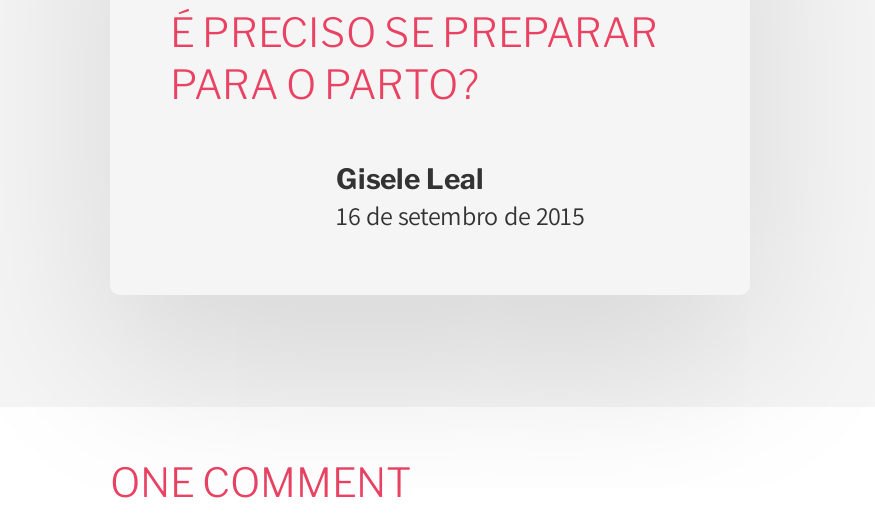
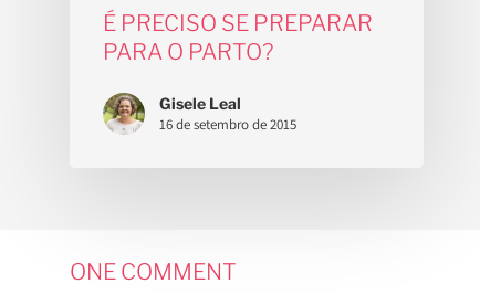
none -> [102,92,144,135] [image]

